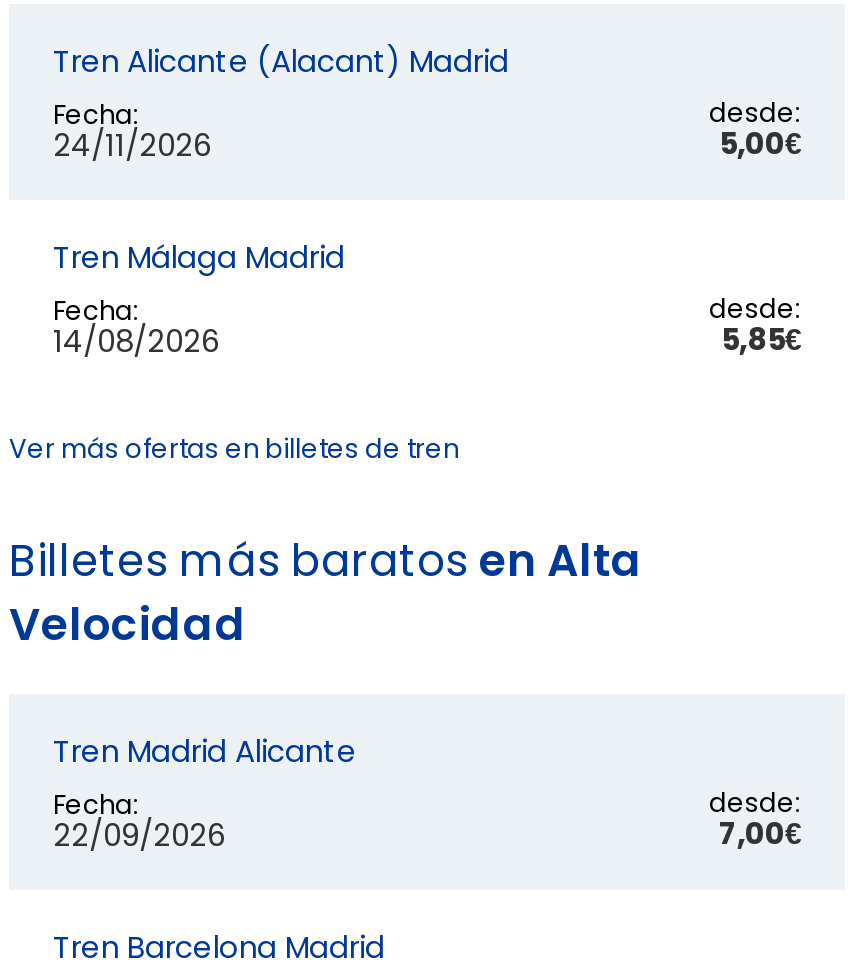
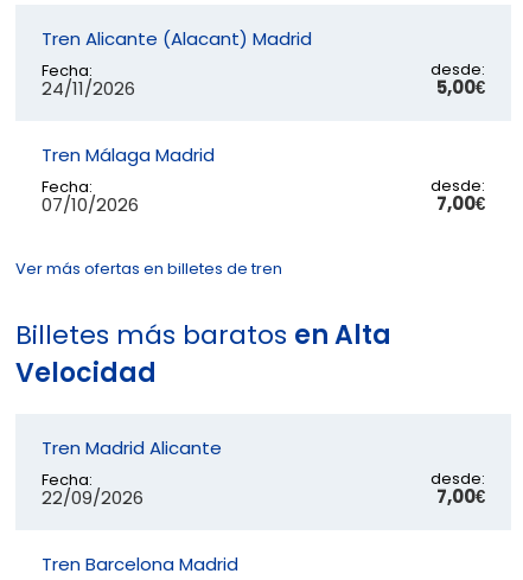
[53,320,219,362] 14/08/2026 -> [42,192,139,217] 07/10/2026
[721,319,801,361] 5,85€ -> [436,191,485,216] 7,00€

